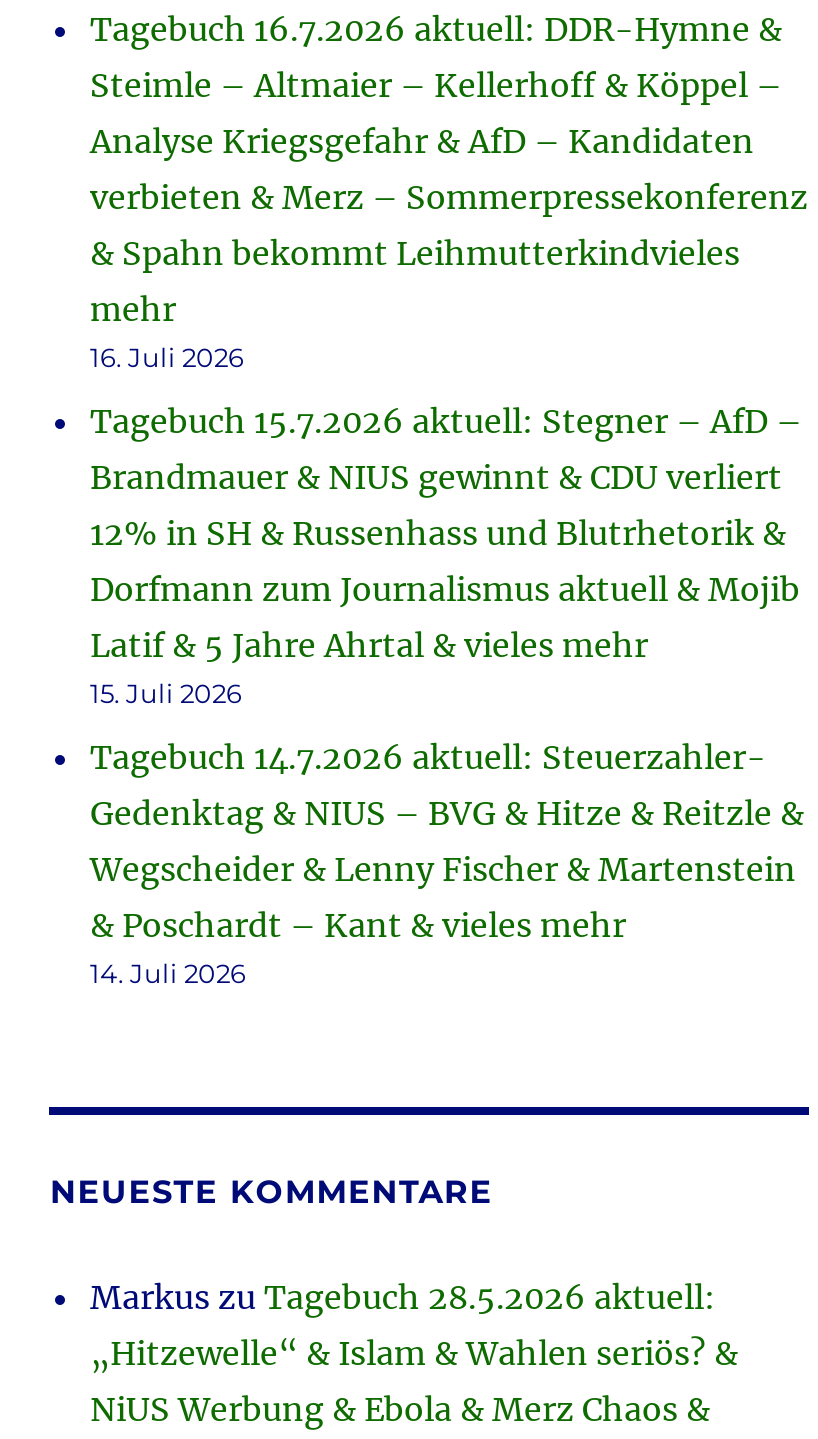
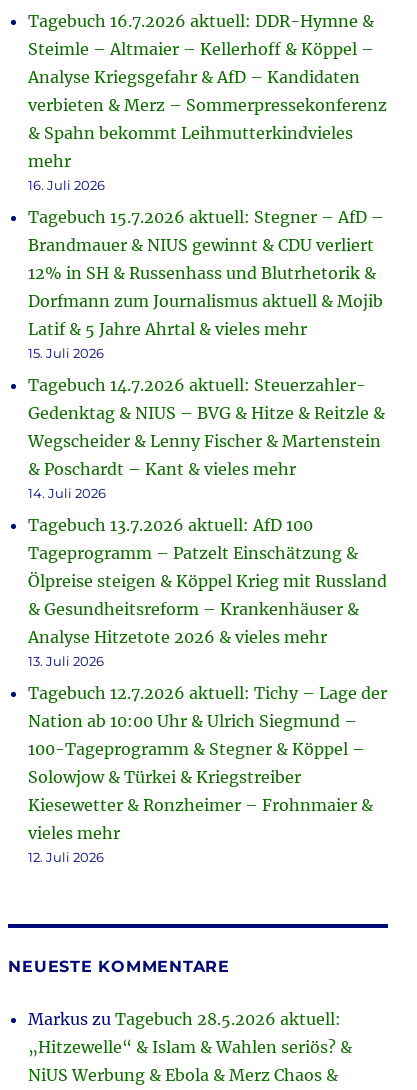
none -> [28,515,387,865] Tagebuch 13.7.2026 aktuell: AfD 100 | Tageprogramm – Patzelt Einschätzung & | Ölpreise steigen & Köppel Krieg mit Russland | & Gesundheitsreform – Krankenhäuser & | Analyse Hitzetote 2026 & vieles mehr | 13. Juli 2026 | Tagebuch 12.7.2026 aktuell: Tichy – Lage der | Nation ab 10:00 Uhr & Ulrich Siegmund – | 100-Tageprogramm & Stegner & Köppel – | Solowjow & Türkei & Kriegstreiber | Kiesewetter & Ronzheimer – Frohnmaier & | vieles mehr | 12. Juli 2026

